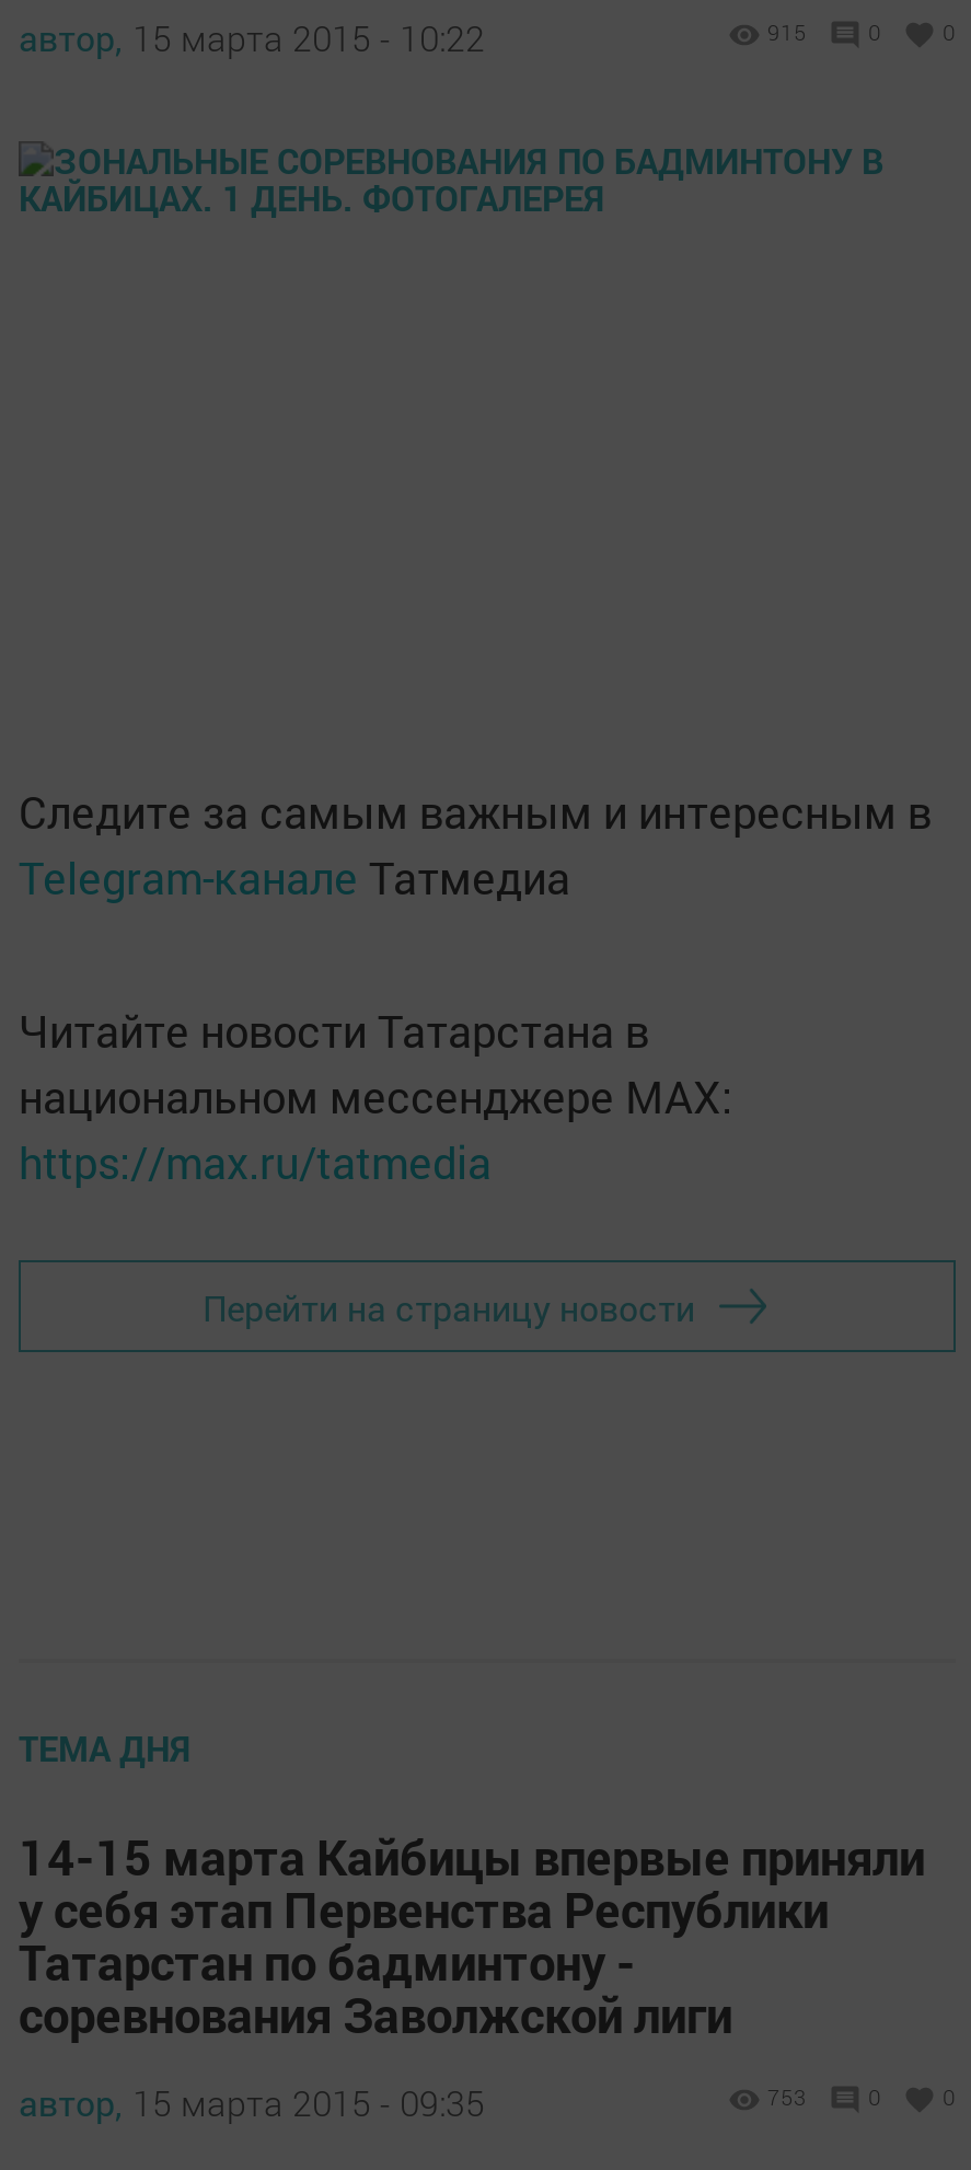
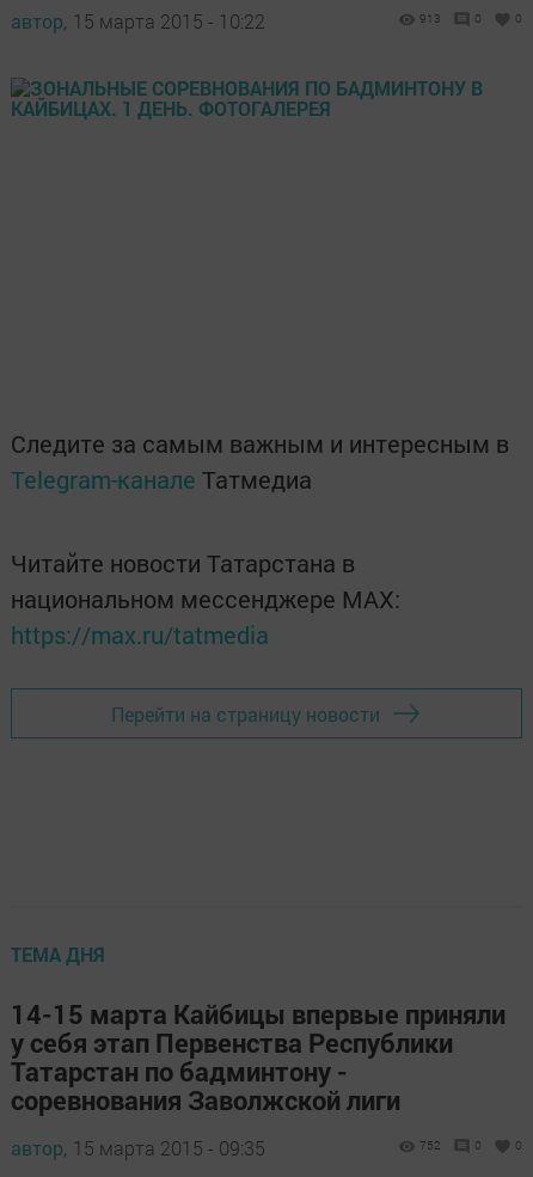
[767,19,807,48] 915 -> [419,11,441,27] 913
[767,2084,807,2113] 753 -> [419,1138,441,1153] 752

